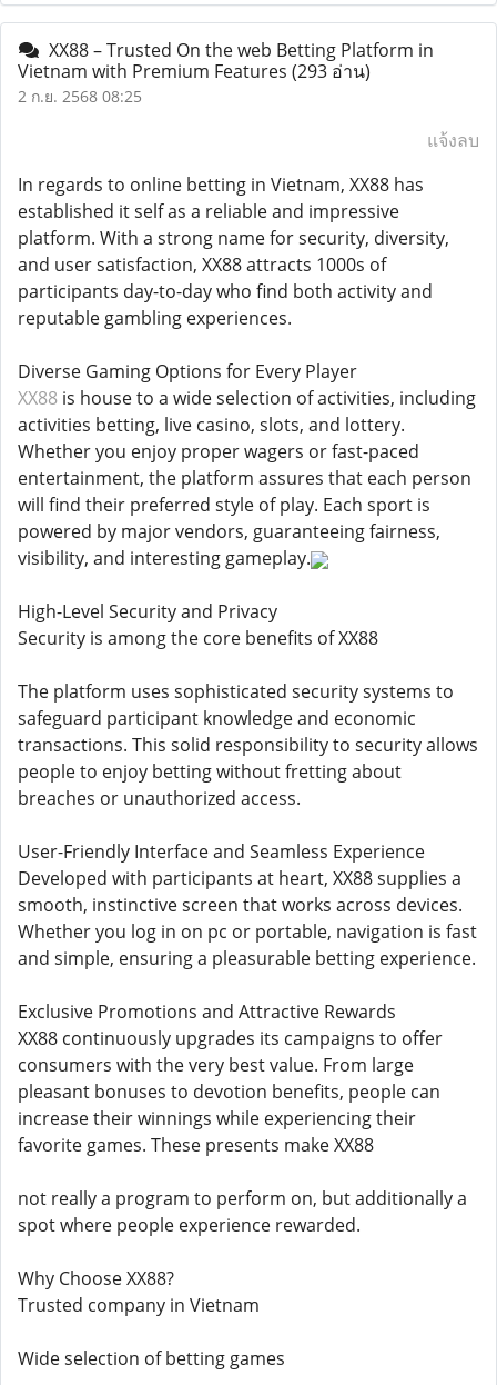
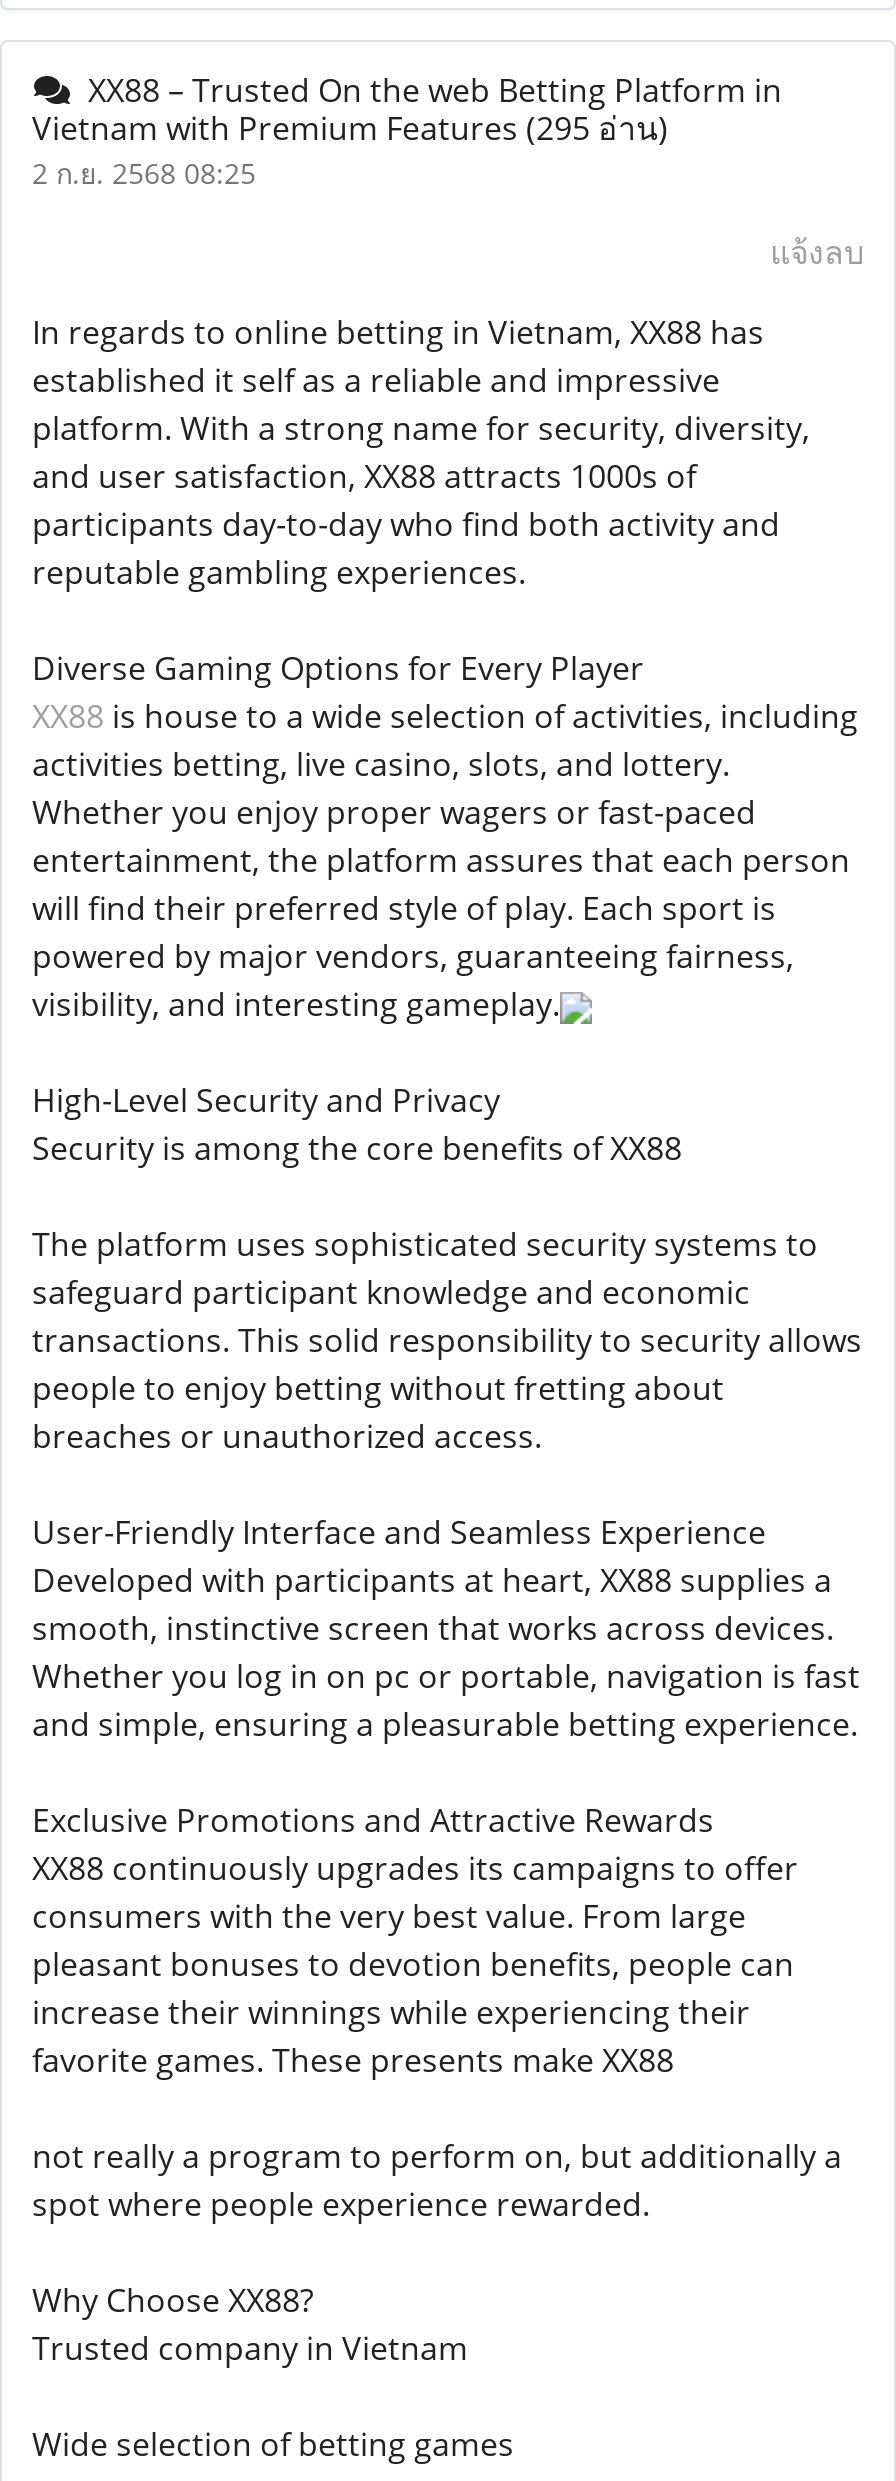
[18,59,371,83] Vietnam with Premium Features (293 อ่าน) -> [32,106,668,150] Vietnam with Premium Features (295 อ่าน)

